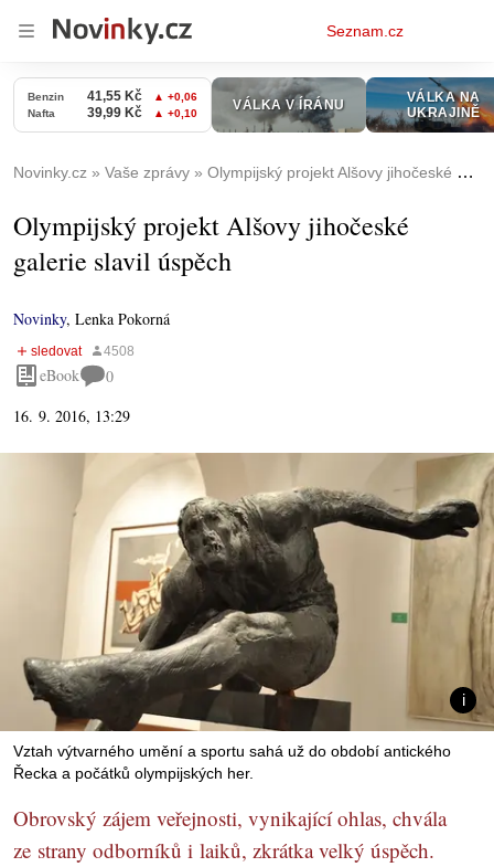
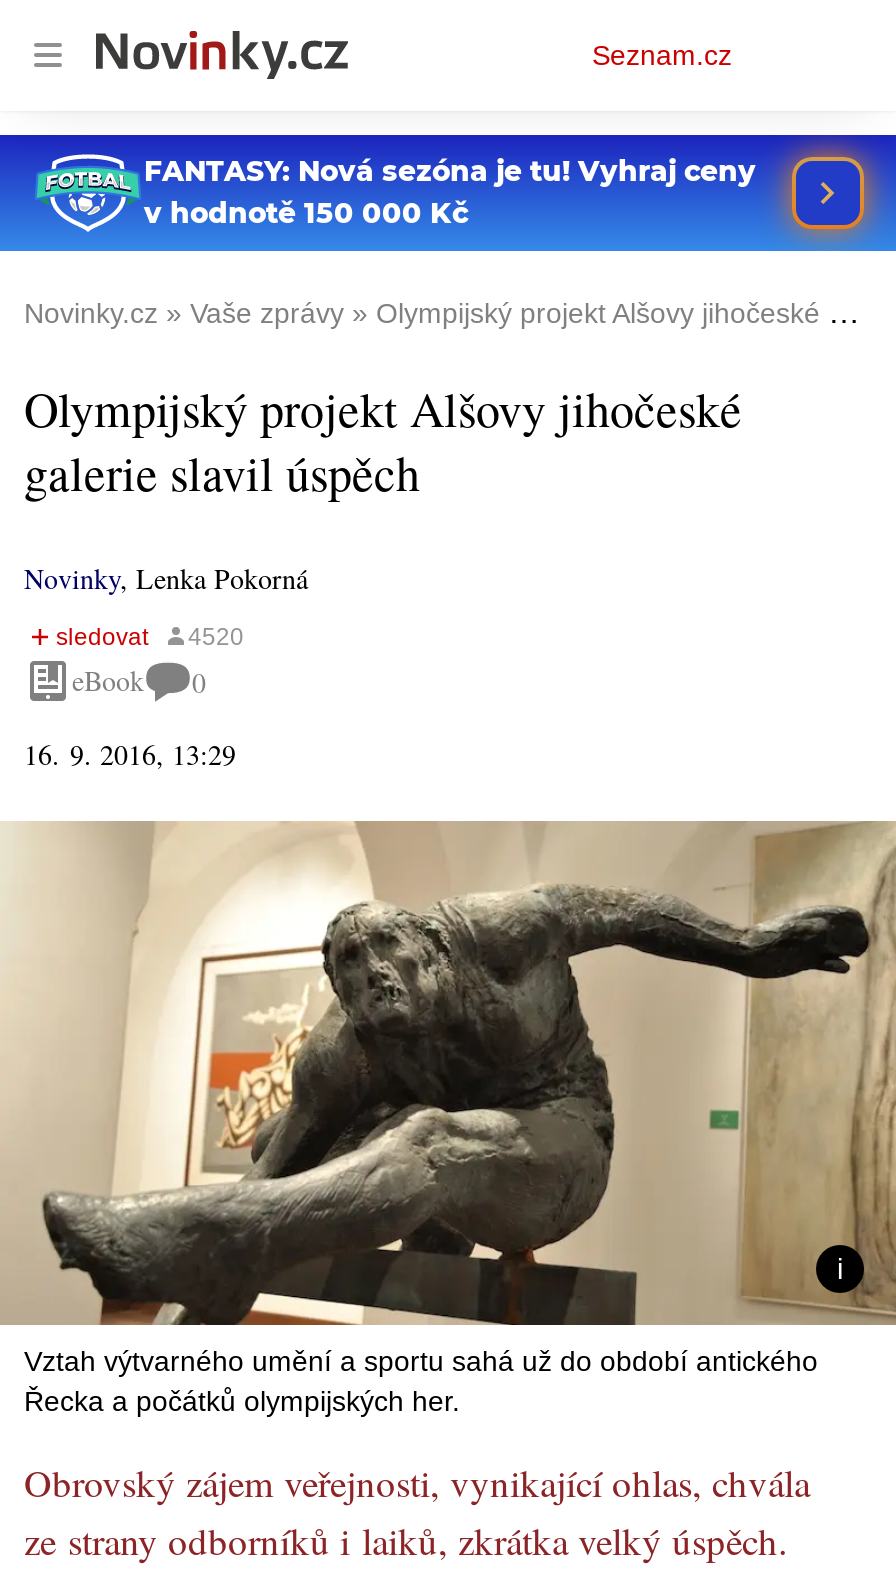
[3,75,491,138] [image] -> [6,133,890,253] [image]

